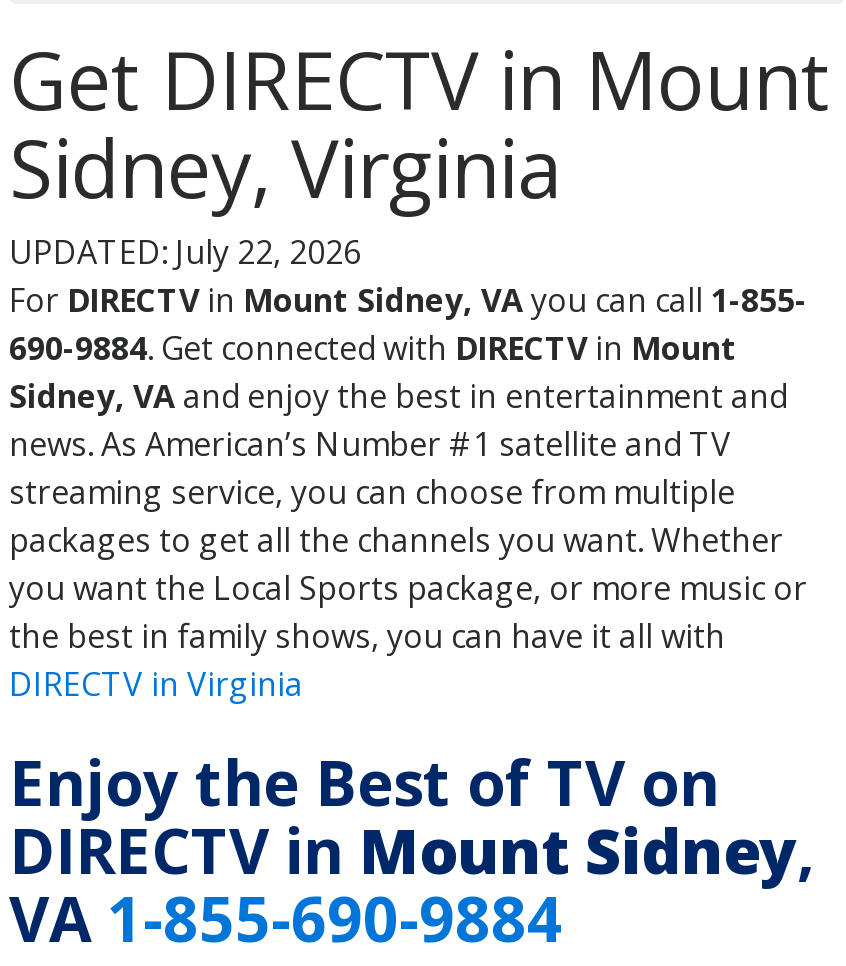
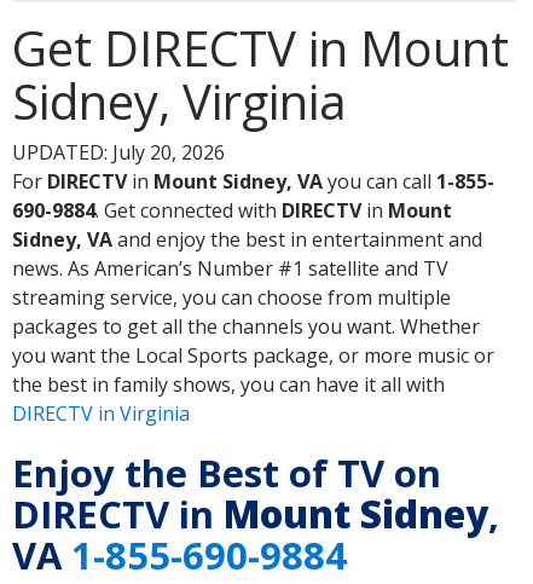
[9,230,361,274] UPDATED: July 22, 2026 -> [12,139,225,166] UPDATED: July 20, 2026

